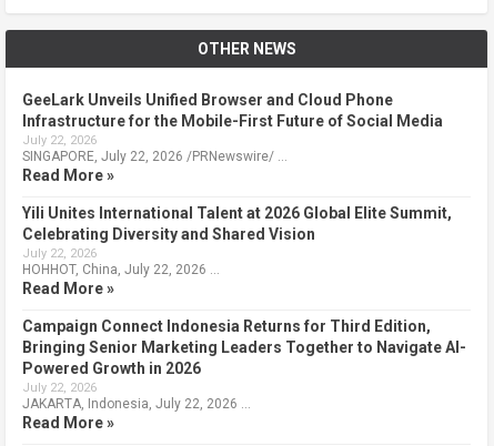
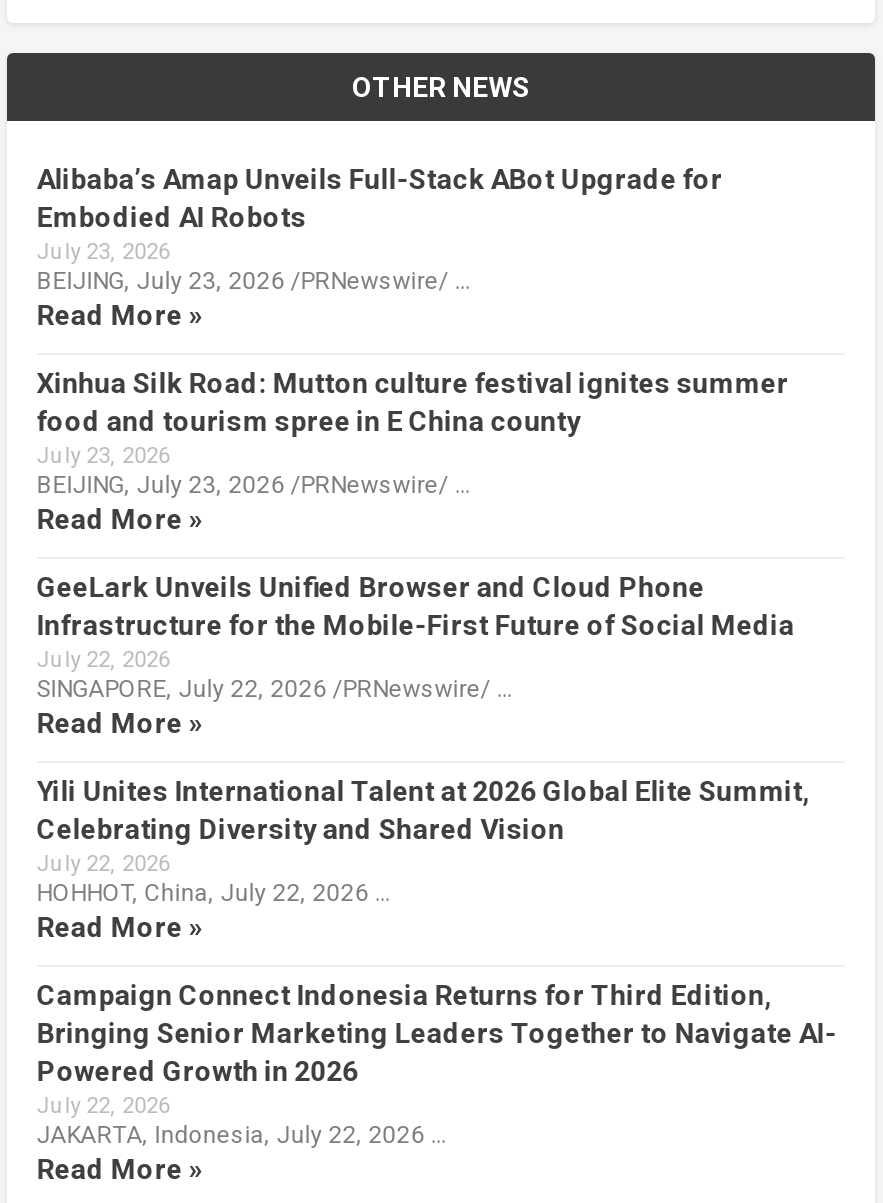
none -> [36,162,788,534] Alibaba’s Amap Unveils Full-Stack ABot Upgrade for | Embodied AI Robots | July 23, 2026 | BEIJING, July 23, 2026 /PRNewswire/ … | Read More » | Xinhua Silk Road: Mutton culture festival ignites summer | food and tourism spree in E China county | July 23, 2026 | BEIJING, July 23, 2026 /PRNewswire/ … | Read More »

